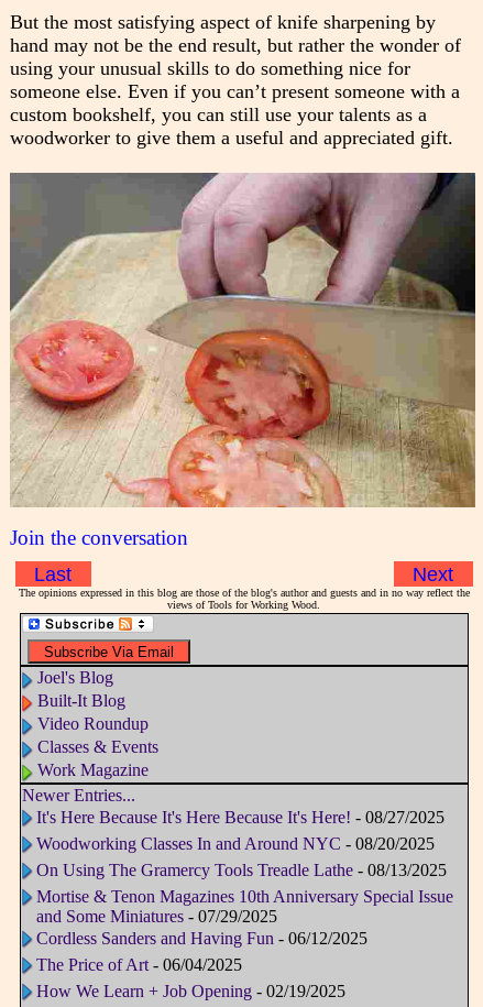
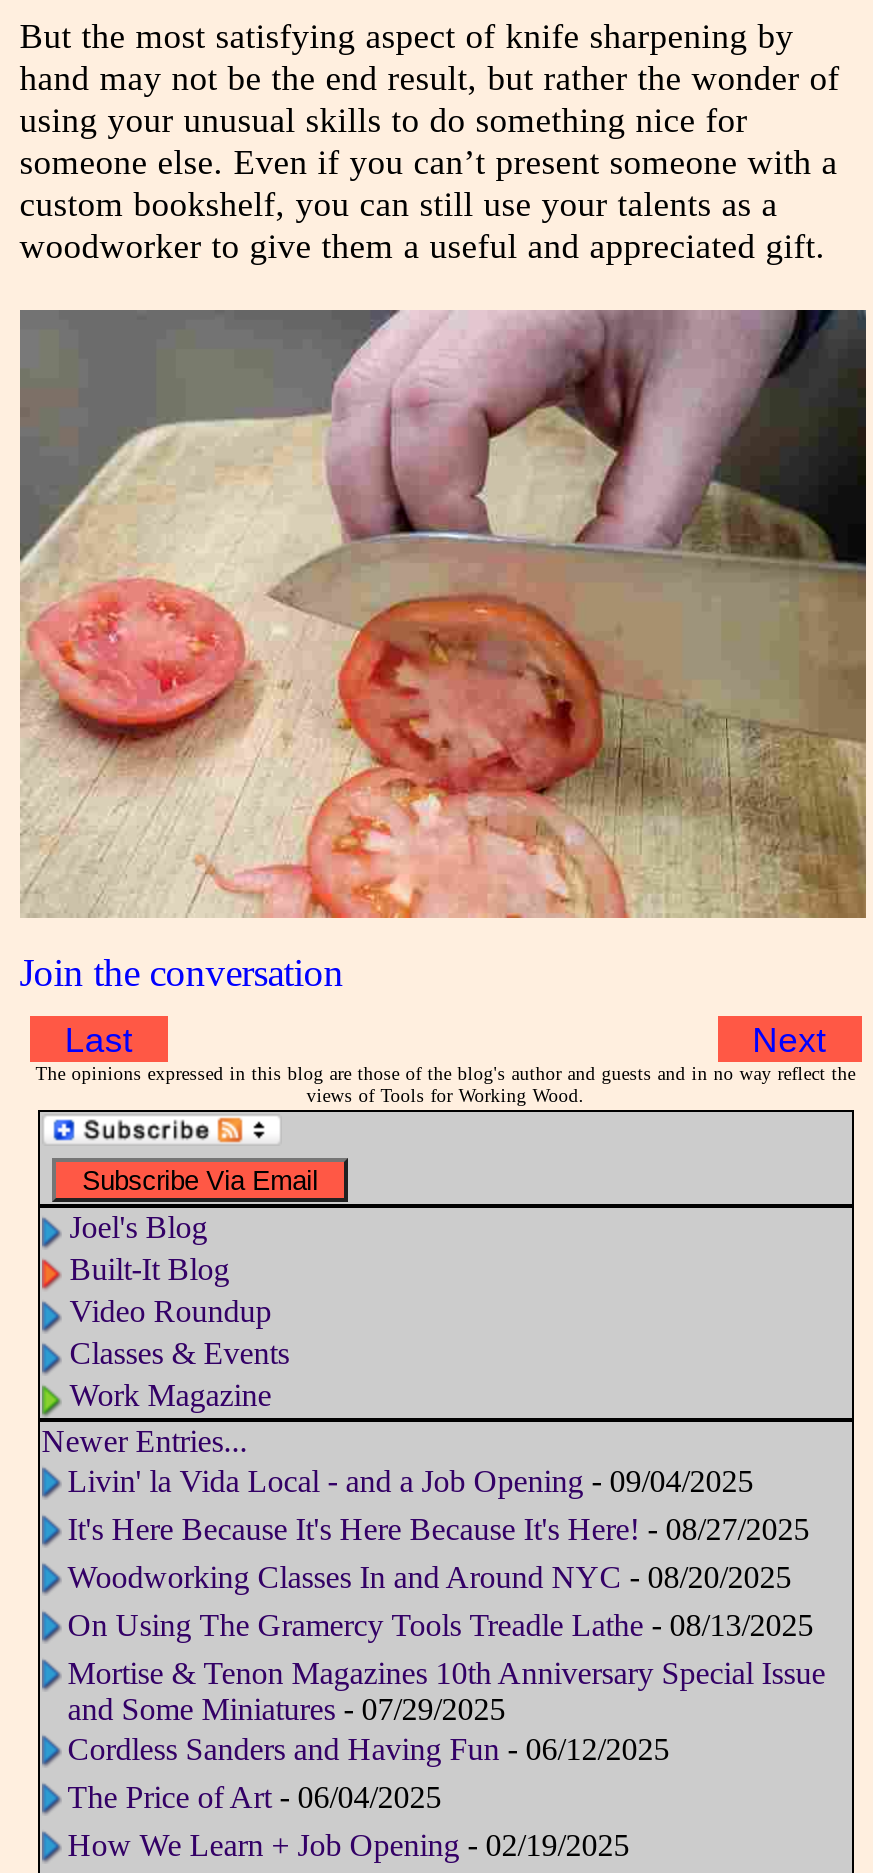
none -> [68,1465,754,1499] Livin' la Vida Local - and a Job Opening - 09/04/2025

